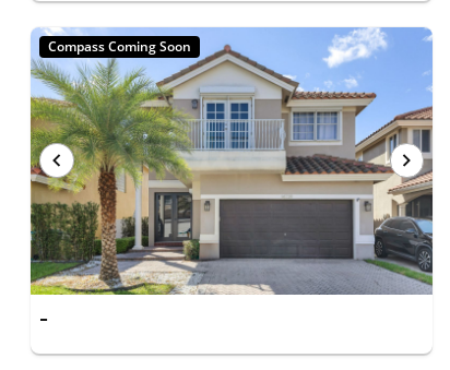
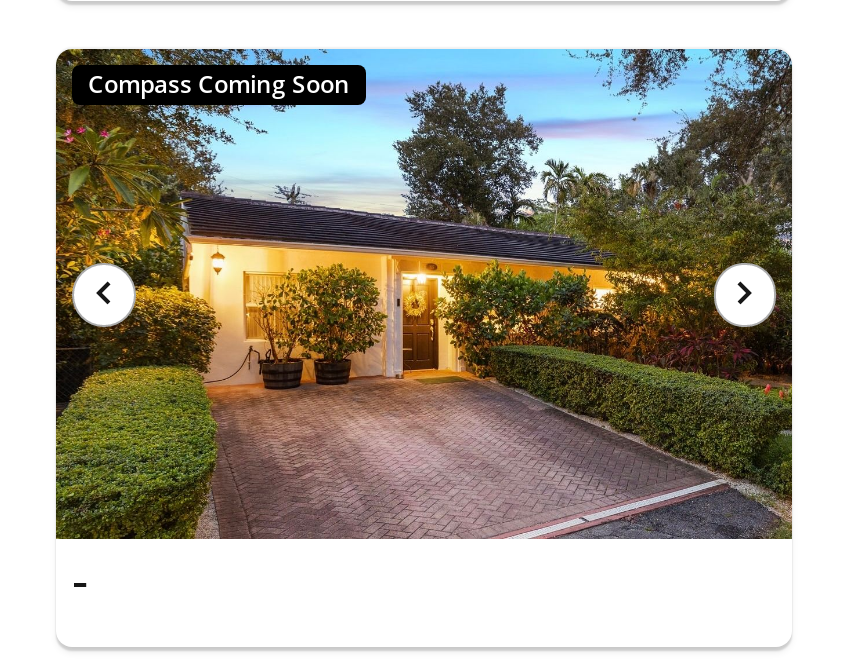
[29,26,434,295] [image] -> [54,46,794,540] [image]

